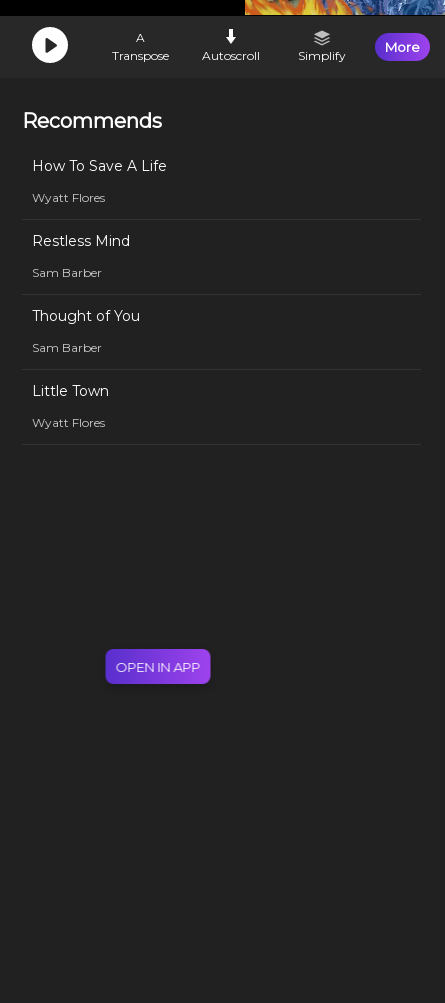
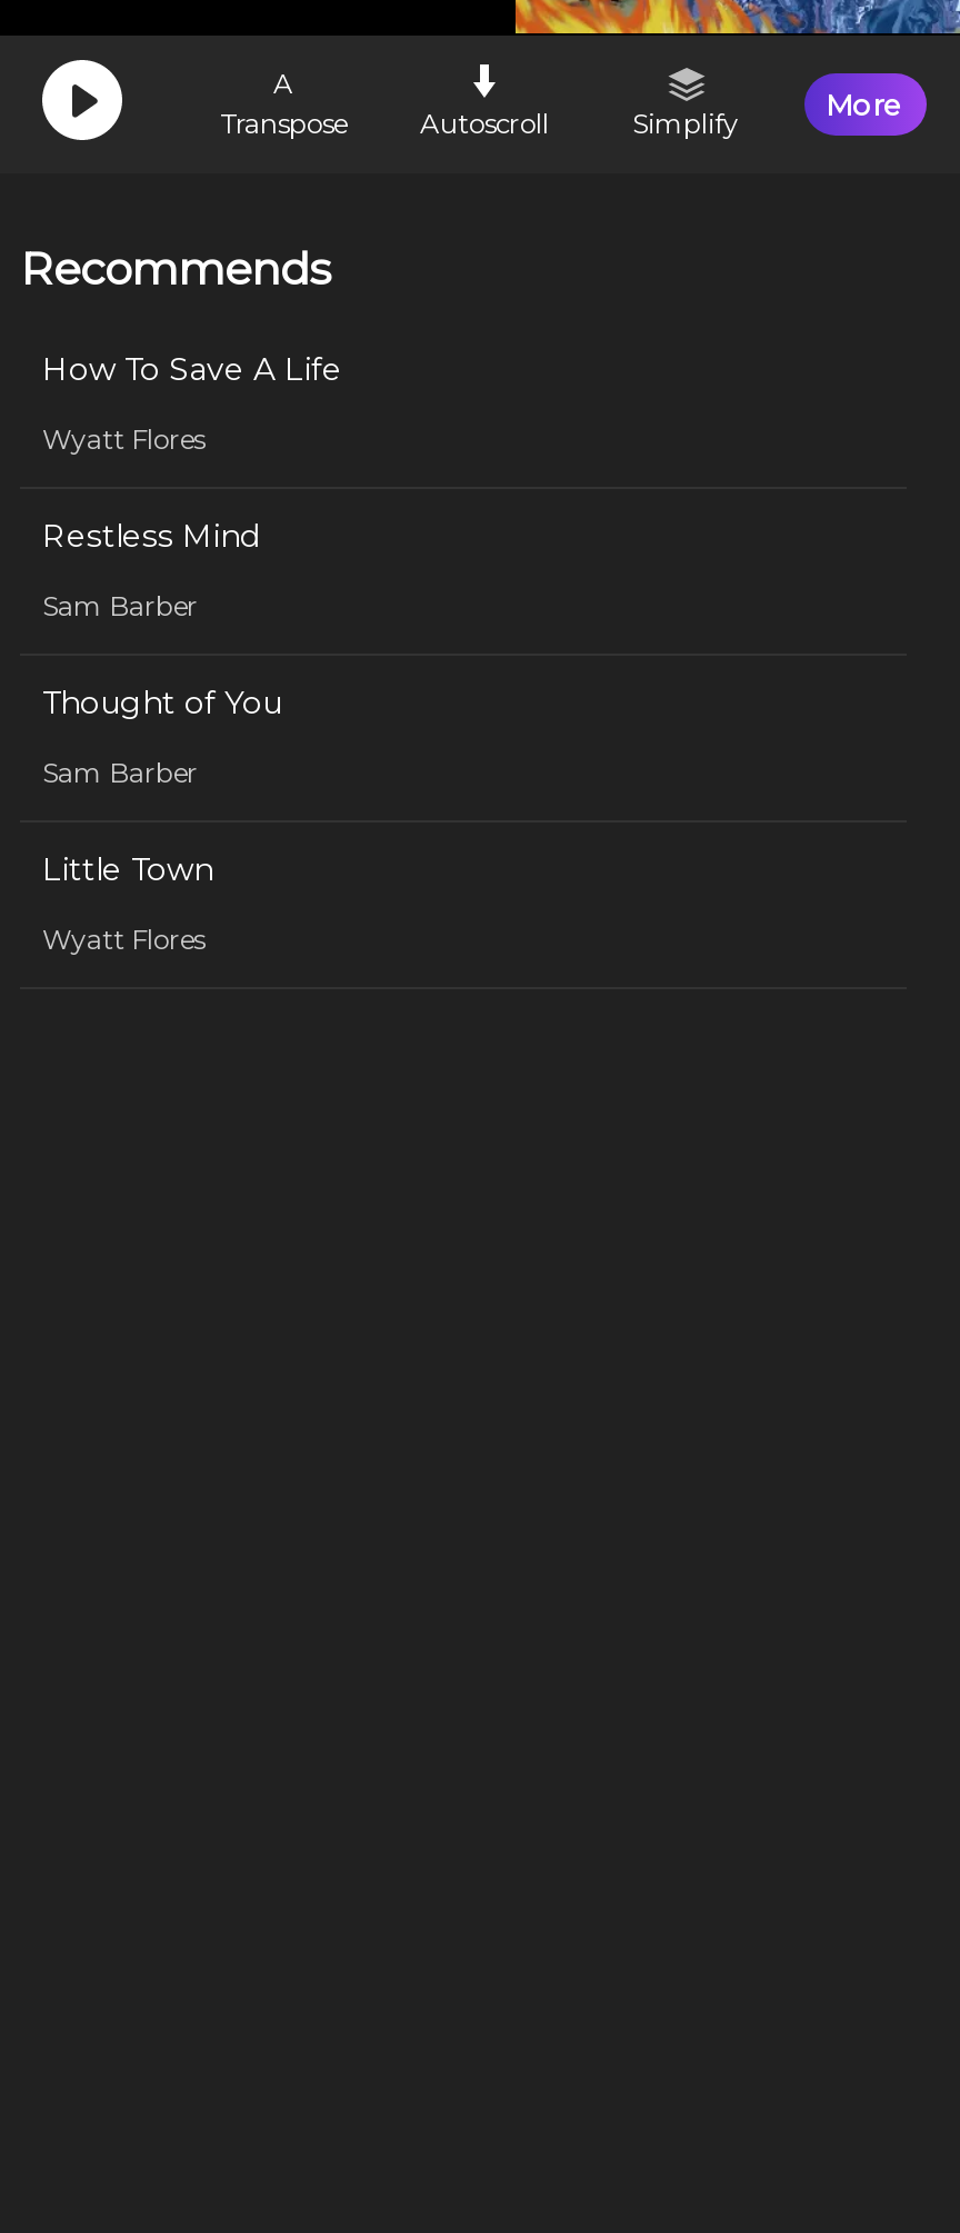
[116,658,201,674] OPEN IN APP -> none

